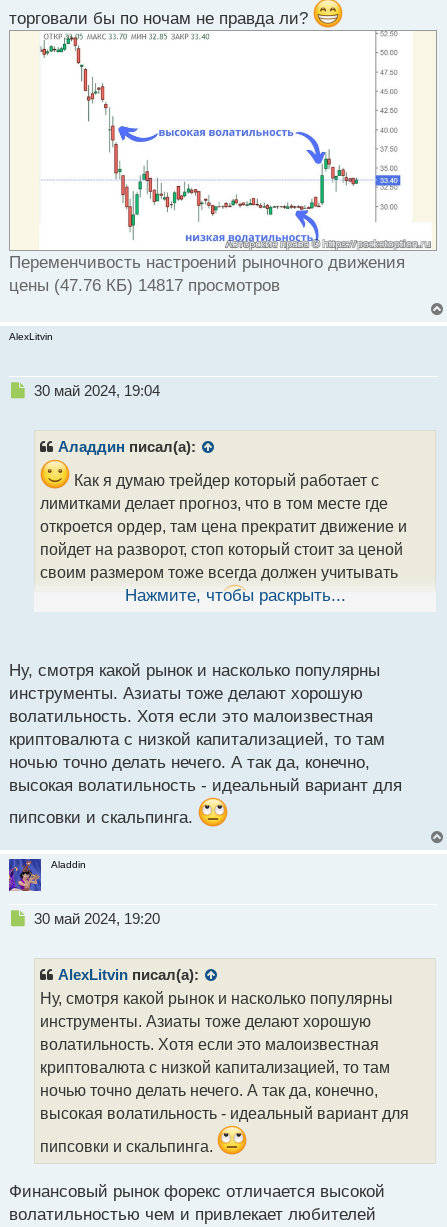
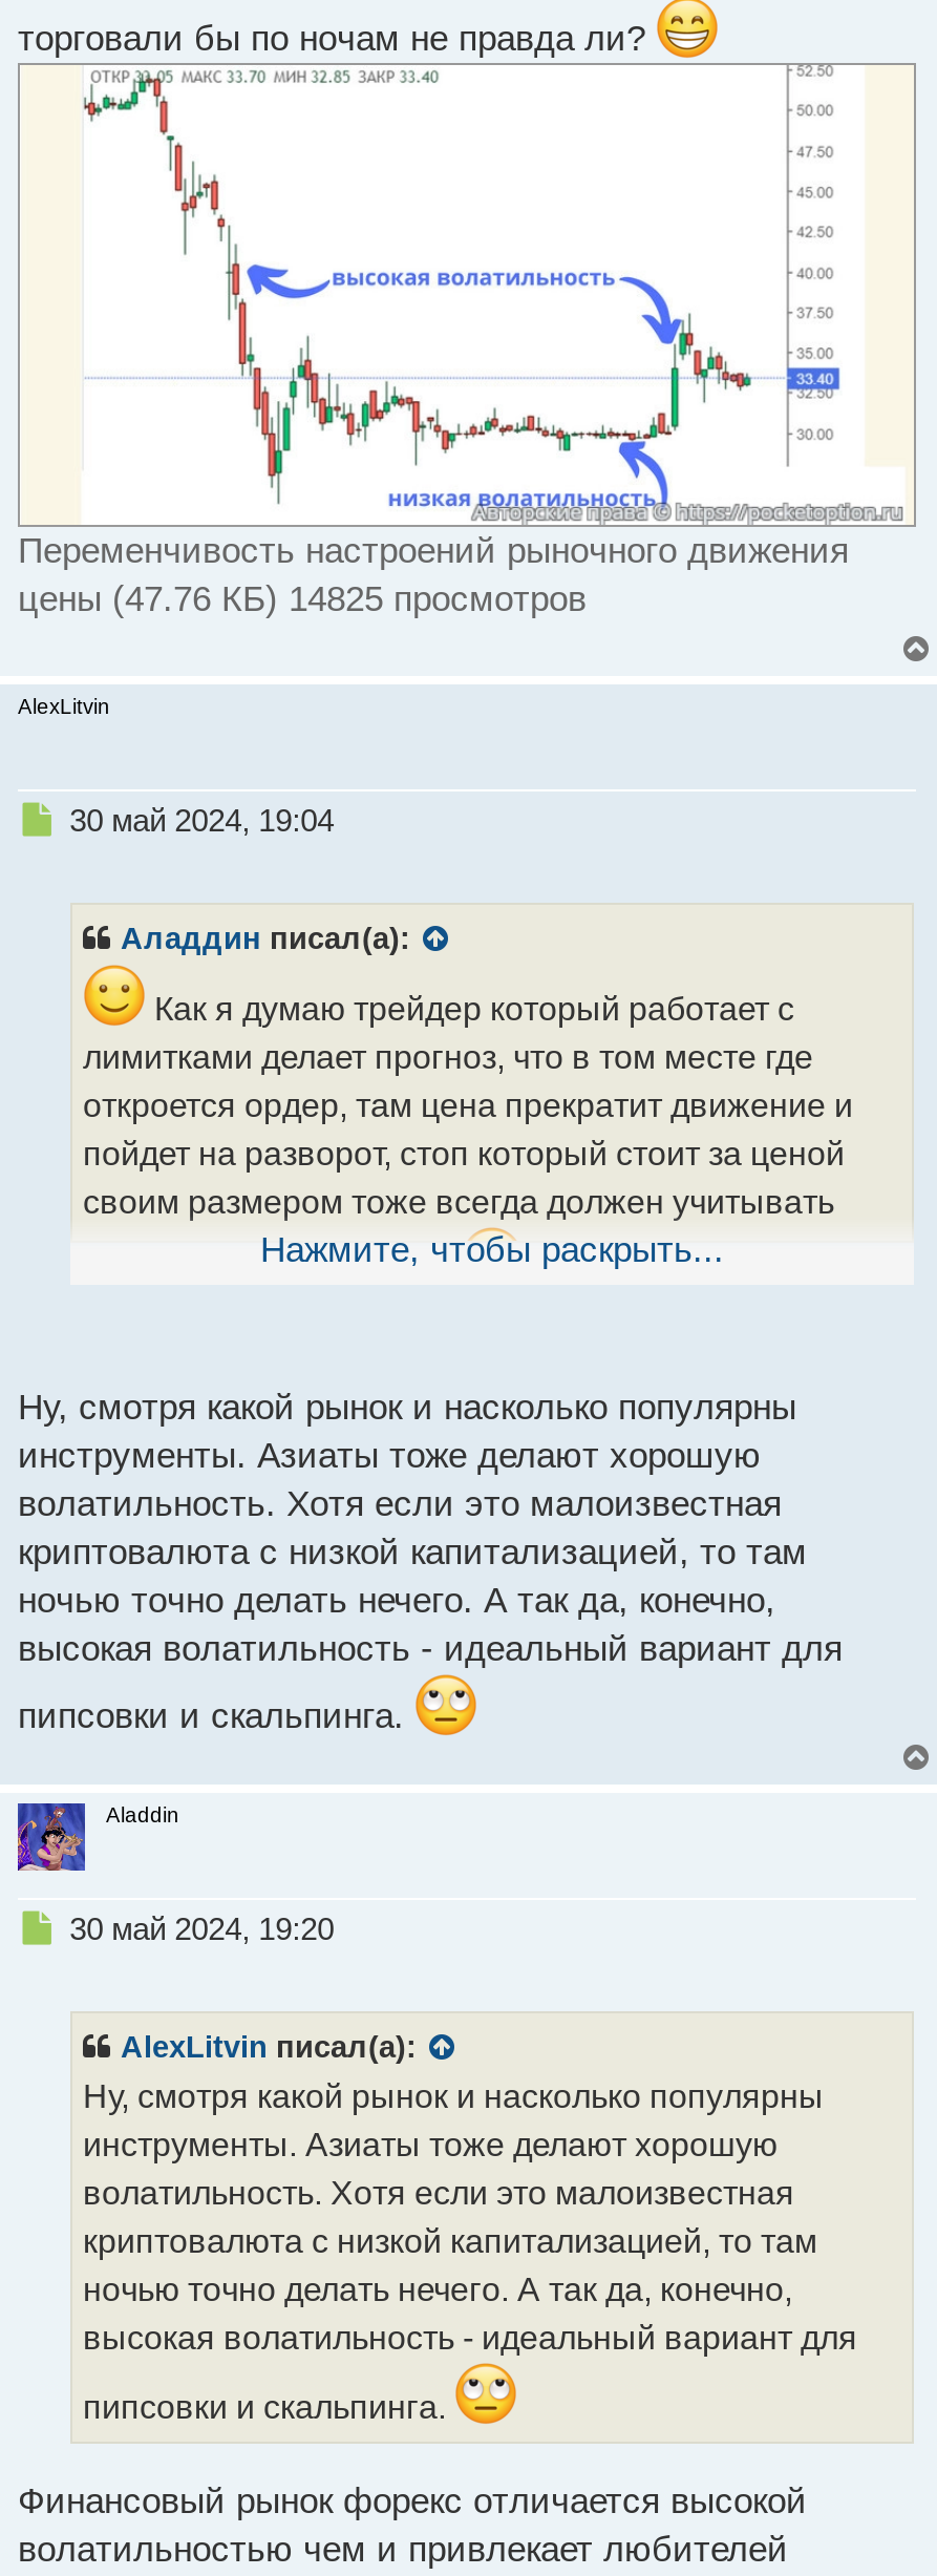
[9,276,280,295] цены (47.76 КБ) 14817 просмотров -> [18,579,587,619] цены (47.76 КБ) 14825 просмотров

